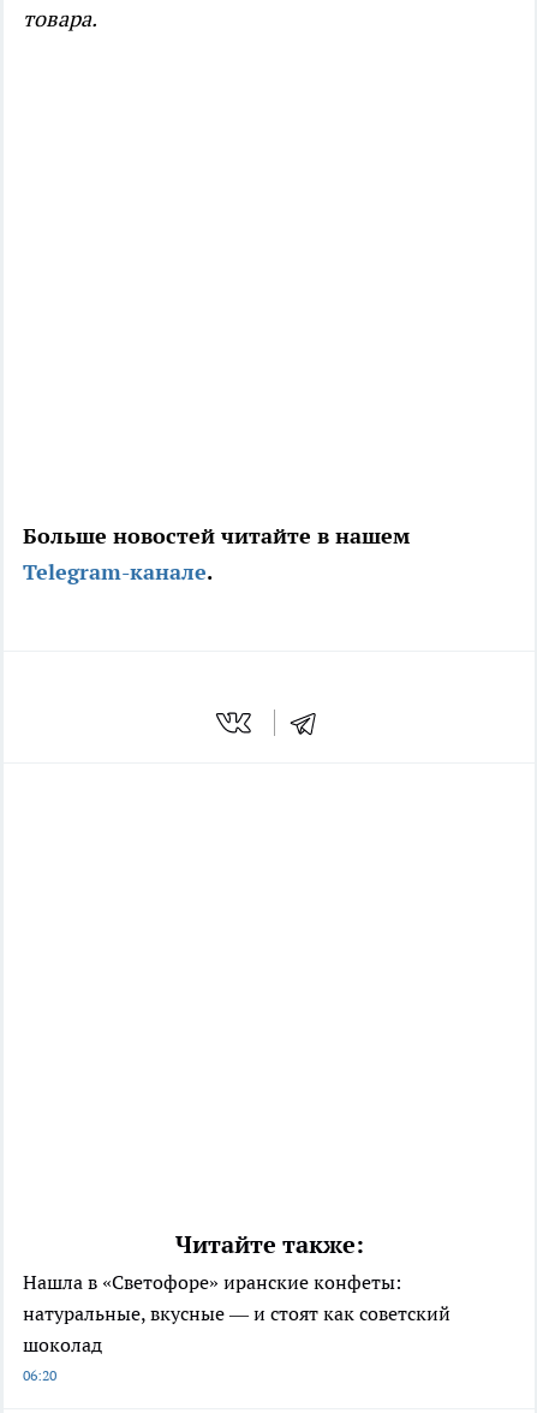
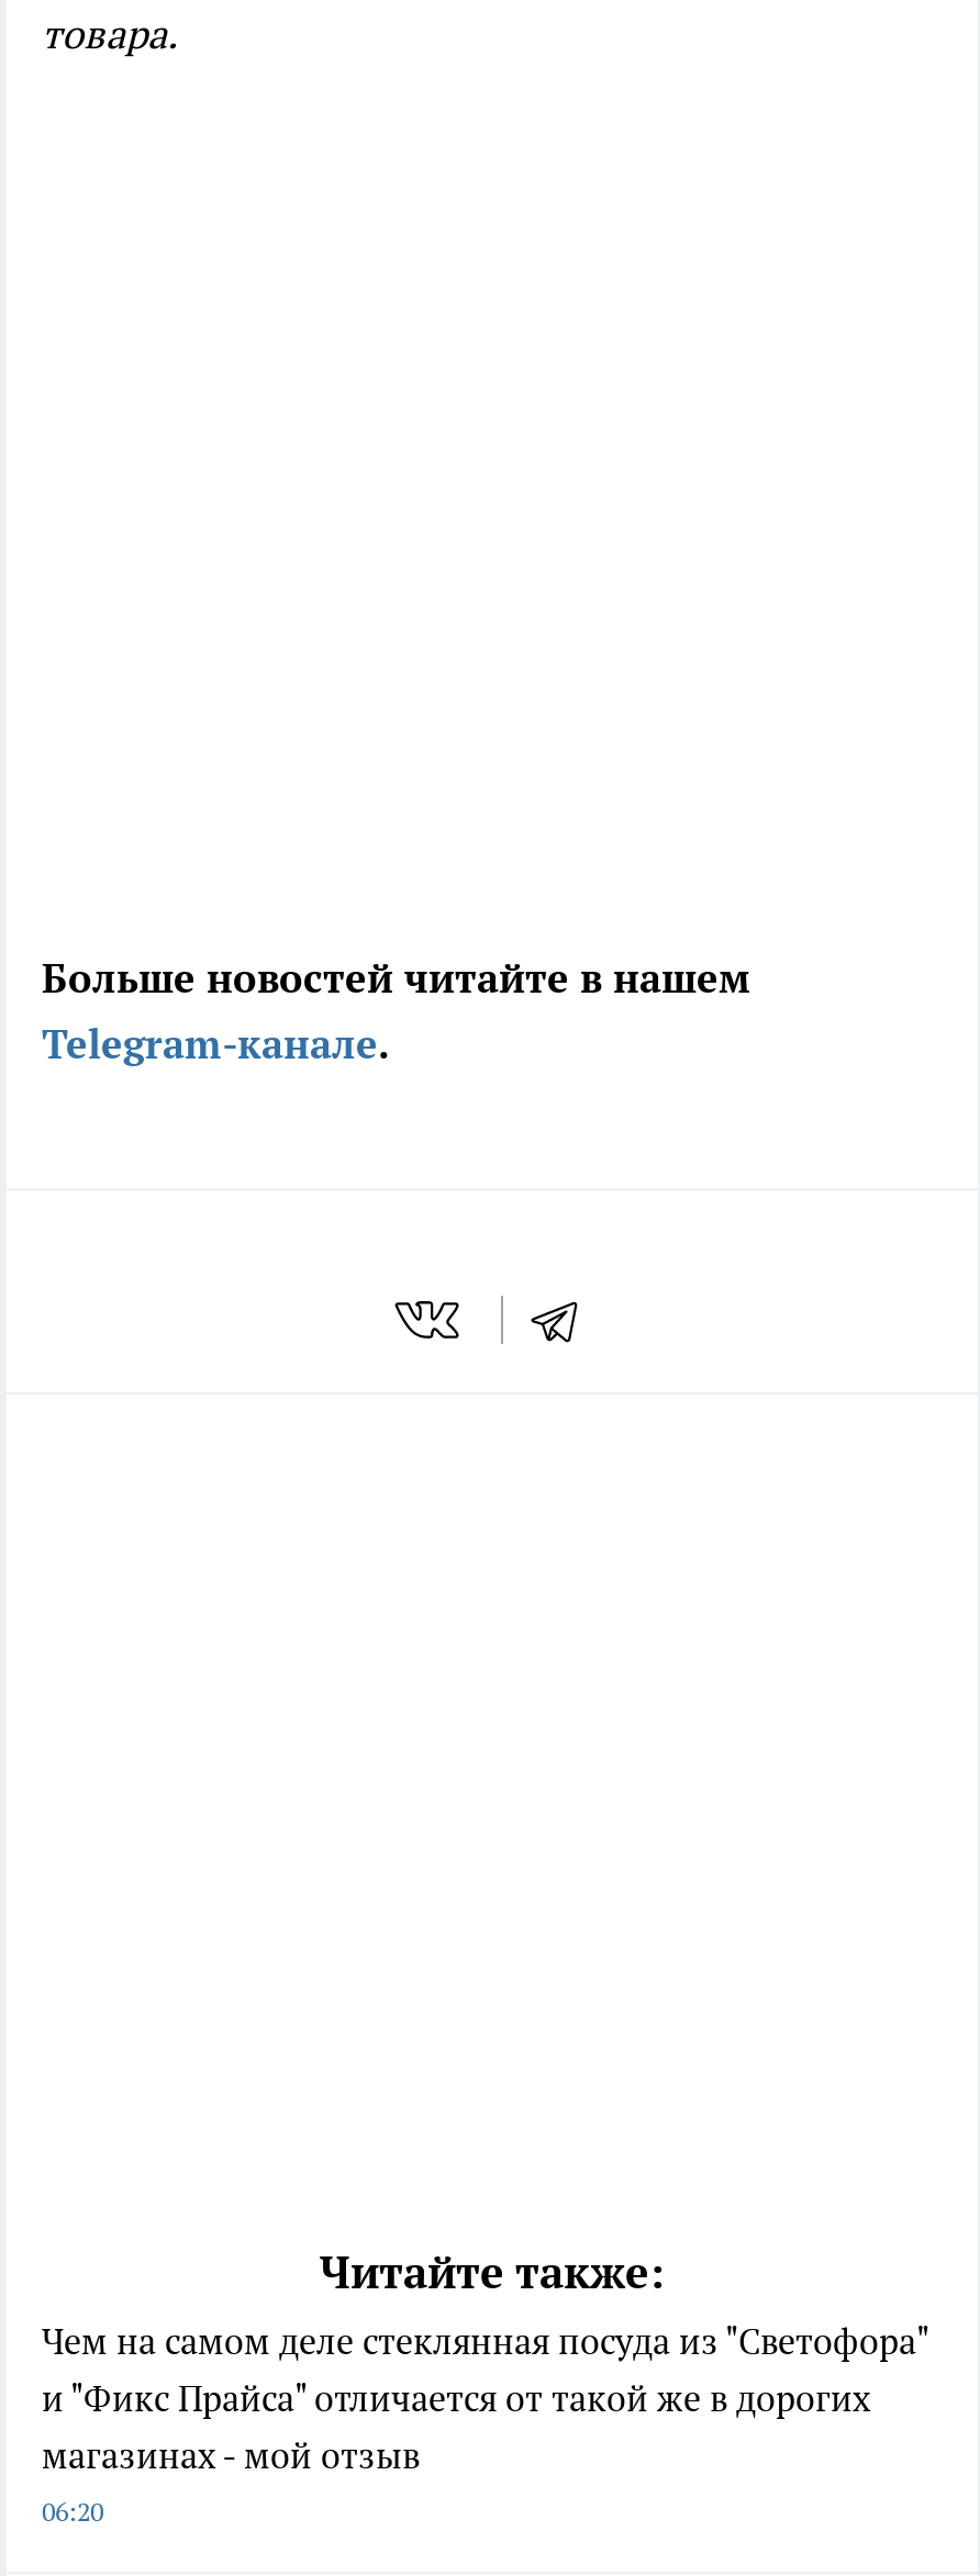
[23,1270,451,1356] Нашла в «Светофоре» иранские конфеты: | натуральные, вкусные — и стоят как советский | шоколад -> [42,2318,927,2477] Чем на самом деле стеклянная посуда из "Светофора" | и "Фикс Прайса" отличается от такой же в дорогих | магазинах - мой отзыв

